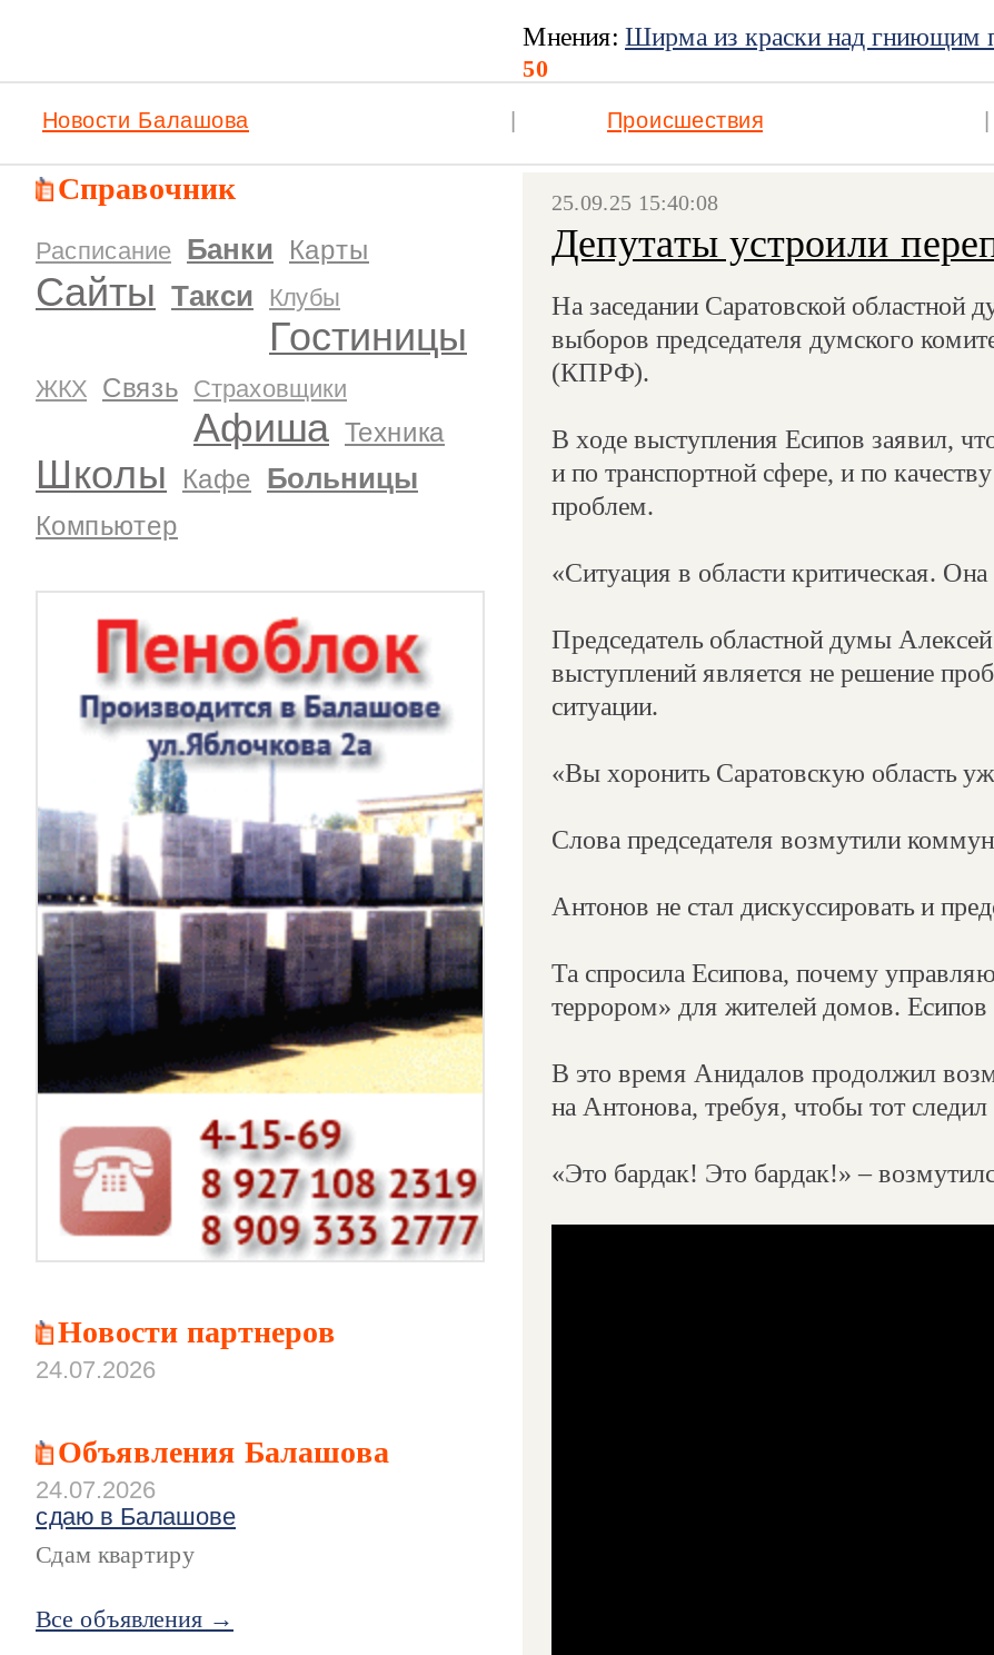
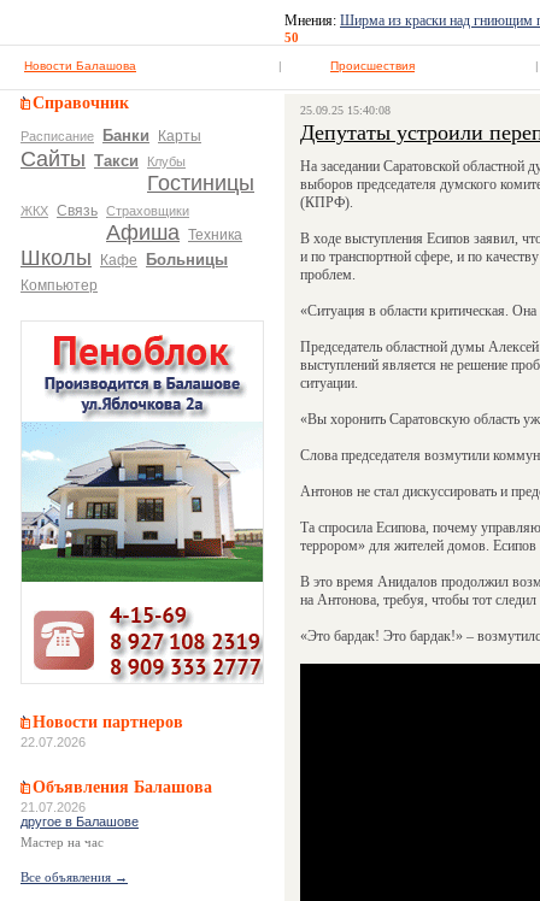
[36,760,485,1096] [image] -> [20,412,264,593] [image]
[36,1356,156,1383] 24.07.2026 -> [20,735,86,749] 22.07.2026
[36,1476,236,1567] 24.07.2026 | сдаю в Балашове | Сдам квартиру -> [20,800,139,849] 21.07.2026 | другое в Балашове | Мастер на час

